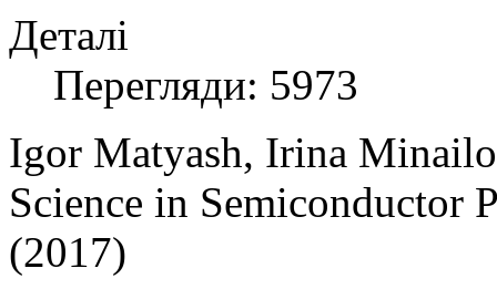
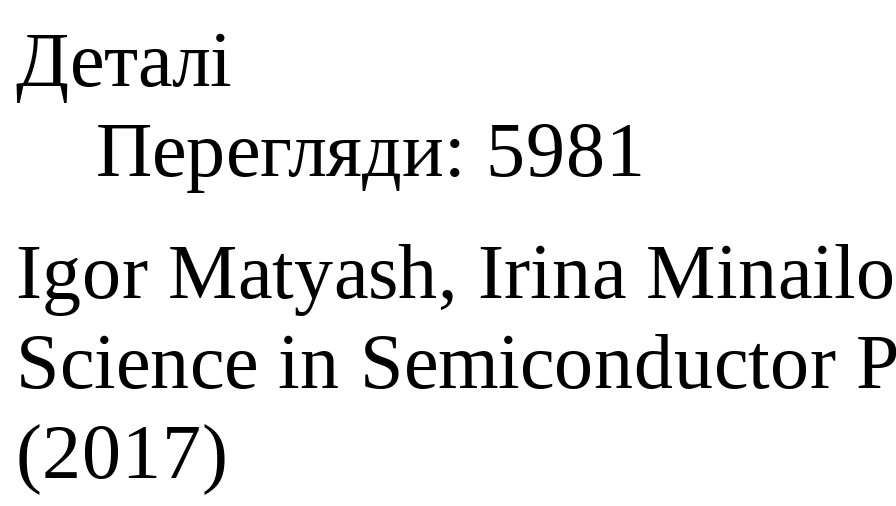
[53,61,358,109] Перегляди: 5973 -> [96,106,646,192] Перегляди: 5981

